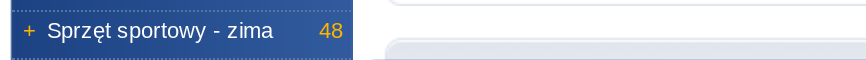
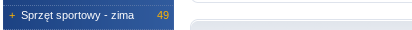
[23,18,343,42] + Sprzęt sportowy - zima 48 -> [9,9,169,21] + Sprzęt sportowy - zima 49

